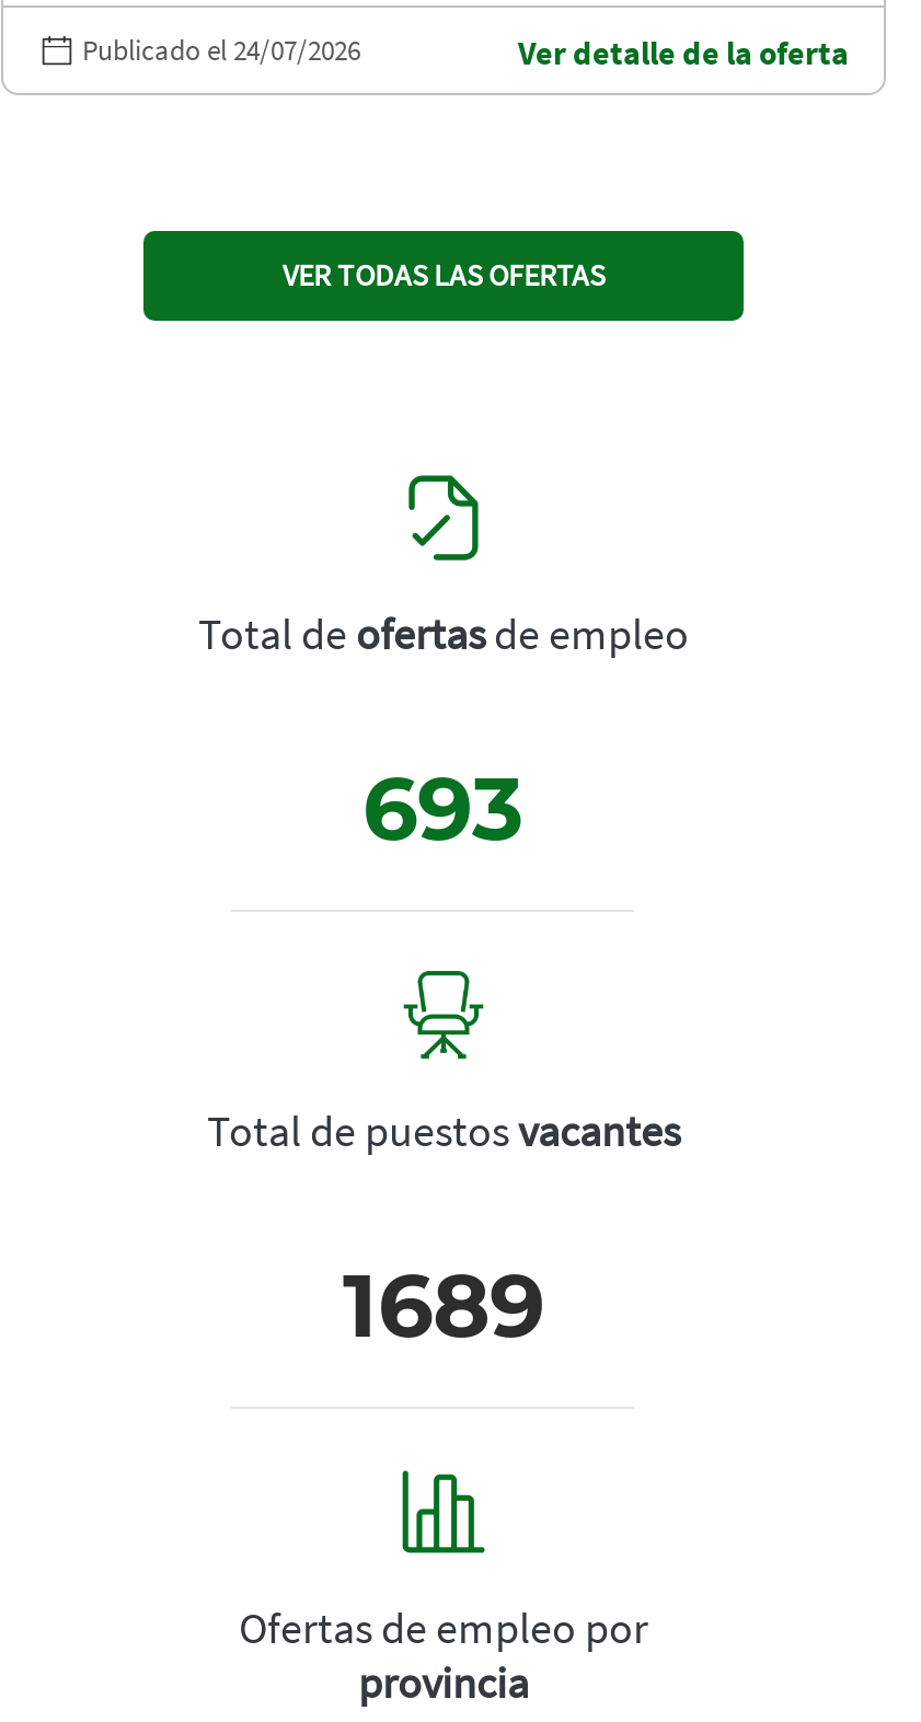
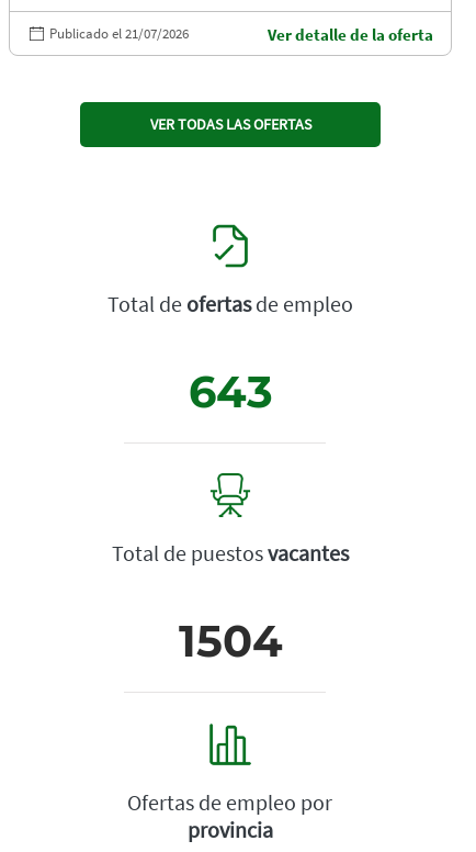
[82,32,360,69] Publicado el 24/07/2026 -> [49,24,189,43] Publicado el 21/07/2026
[362,753,525,861] 693 -> [188,365,273,419] 643
[343,1250,544,1358] 1689 -> [178,614,282,668] 1504

